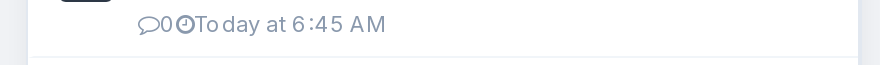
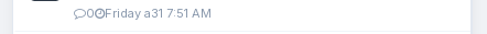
[160,10,386,38] 0 Today at 6:45 AM -> [86,5,212,21] 0 Friday a31 7:51 AM

